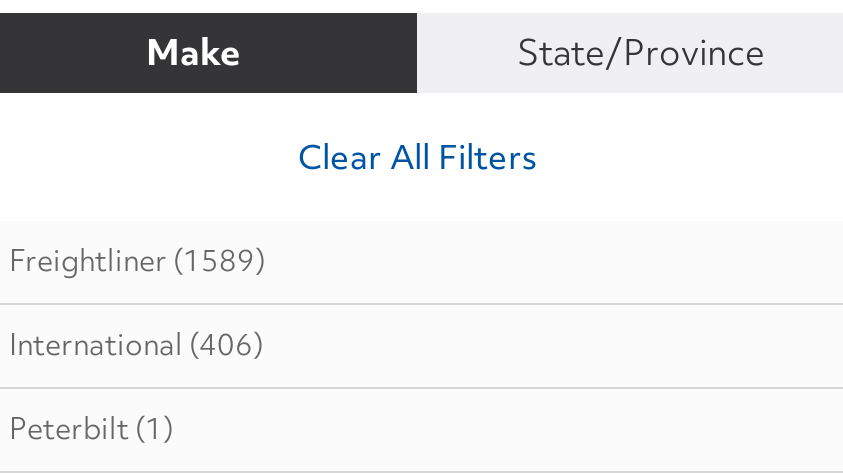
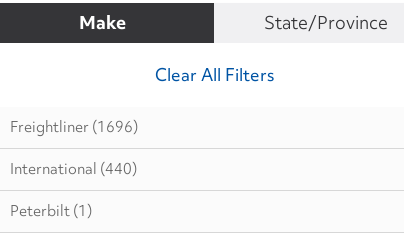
[9,241,265,281] Freightliner (1589) -> [10,117,138,137] Freightliner (1696)
[9,325,263,365] International (406) -> [10,159,137,179] International (440)

